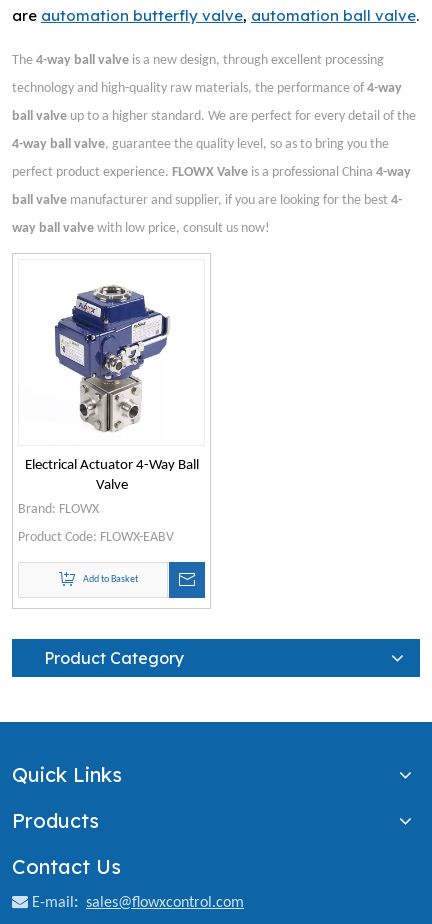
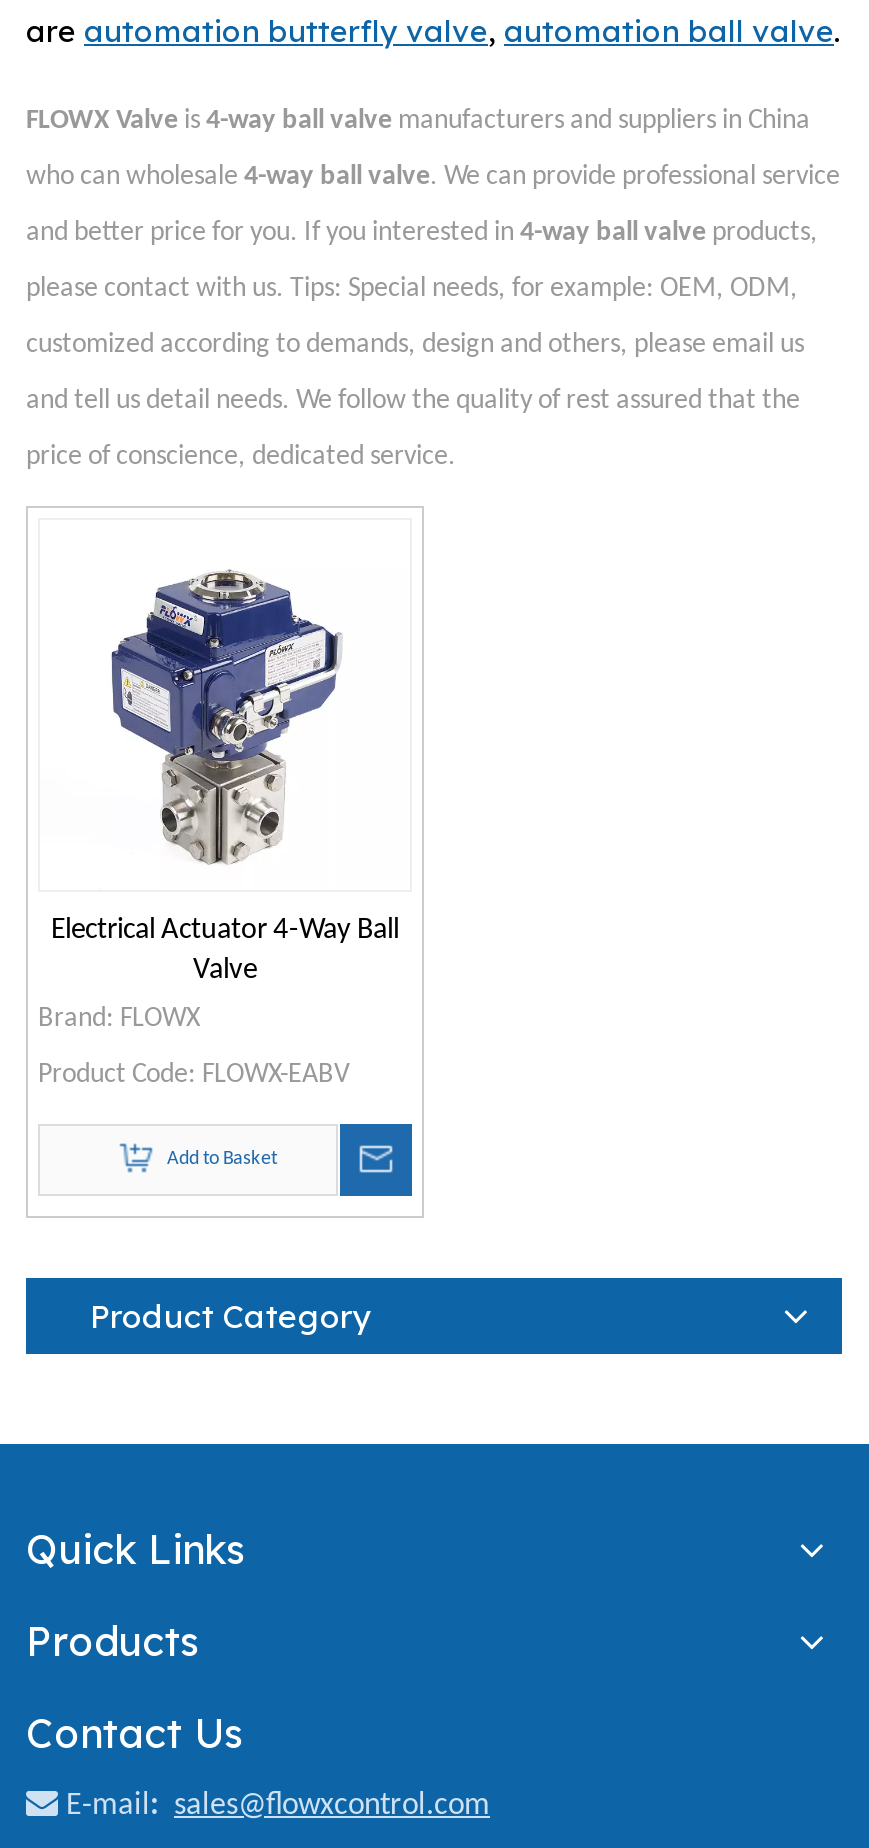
[12,53,384,68] The 4-way ball valve is a new design, through excellent processing -> [26,106,810,136] FLOWX Valve is 4-way ball valve manufacturers and suppliers in China
[12,81,402,96] technology and high-quality raw materials, the performance of 4-way -> [26,162,840,192] who can wholesale 4-way ball valve. We can provide professional service
[12,109,416,124] ball valve up to a higher standard. We are perfect for every detail of the -> [26,218,818,248] and better price for you. If you interested in 4-way ball valve products,
[12,137,389,152] 4-way ball valve, guarantee the quality level, so as to bring you the -> [26,274,798,304] please contact with us. Tips: Special needs, for example: OEM, ODM,
[12,165,411,180] perfect product experience. FLOWX Valve is a professional China 4-way -> [26,330,804,360] customized according to demands, design and others, please email us
[12,193,402,208] ball valve manufacturer and supplier, if you are looking for the best 4- -> [26,386,800,416] and tell us detail needs. We follow the quality of rest assured that the
[12,221,270,236] way ball valve with low price, consult us now! -> [26,442,456,472] price of conscience, dedicated service.

